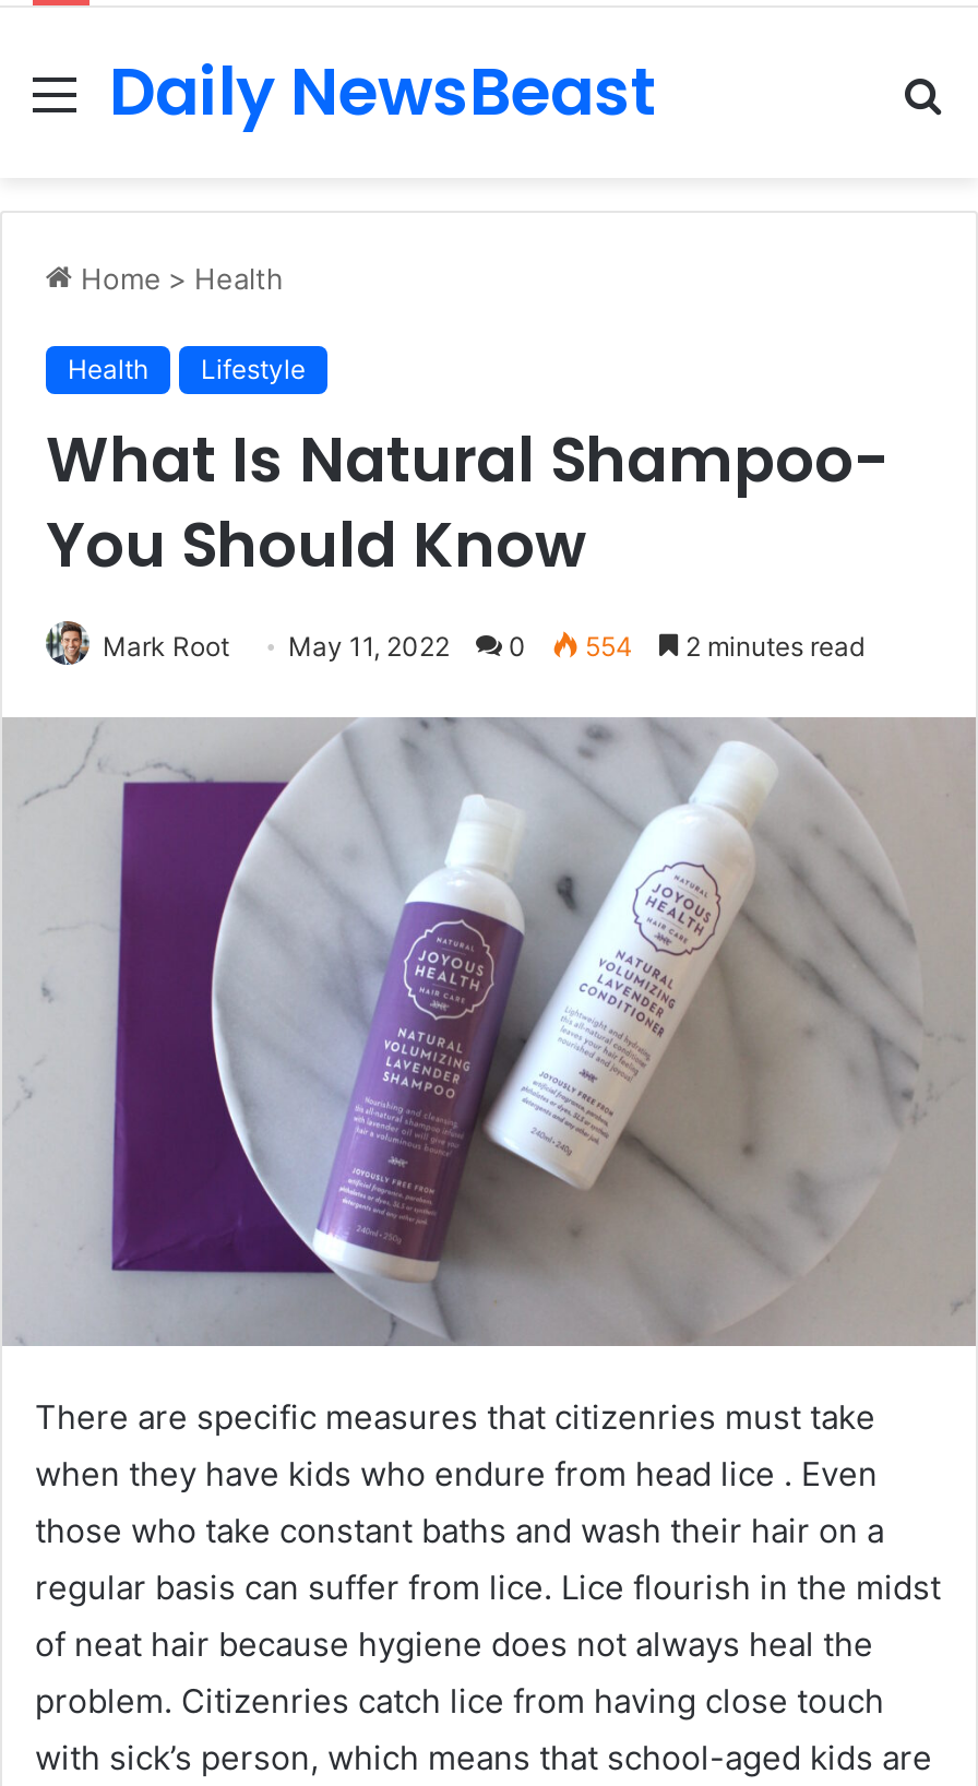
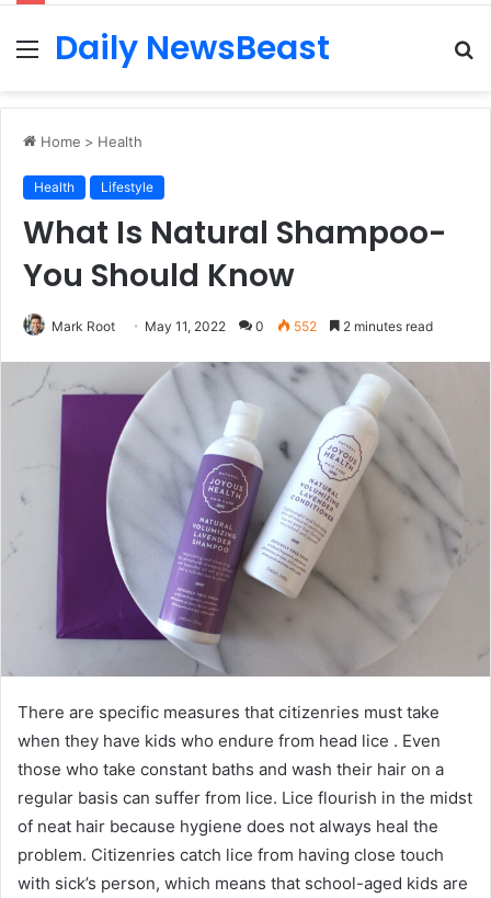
[103,630,864,663] Mark Root May 11, 2022 0 554 2 minutes read -> [52,318,433,334] Mark Root May 11, 2022 0 552 2 minutes read

